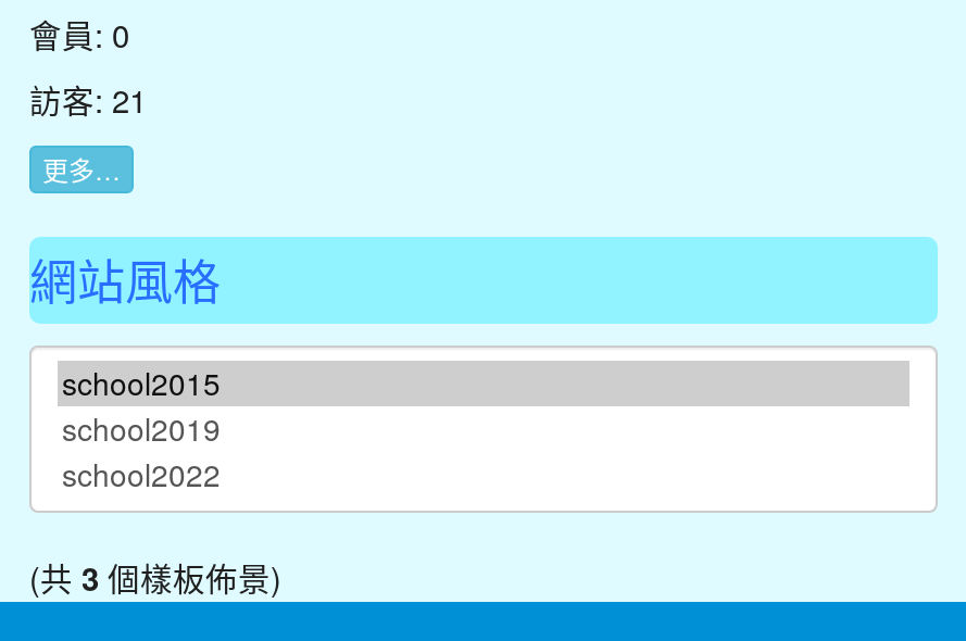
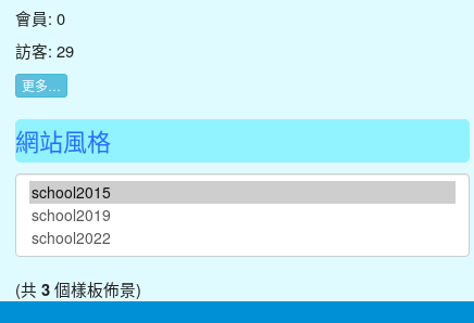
[29,76,147,122] 訪客: 21 -> [15,39,74,62] 訪客: 29

